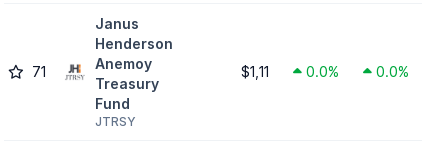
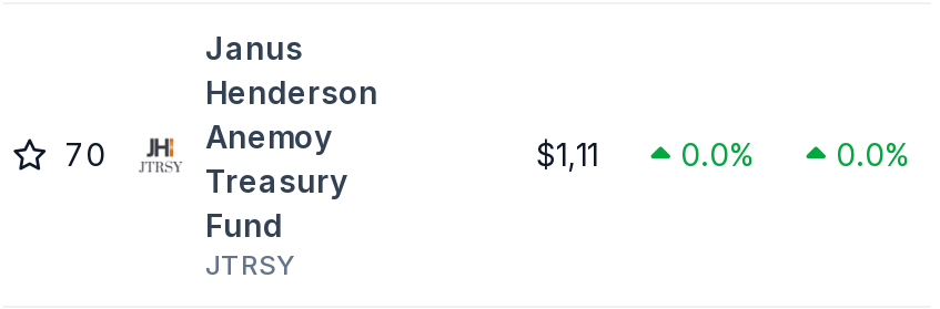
[32,63,46,80] 71 -> [65,134,105,172] 70

